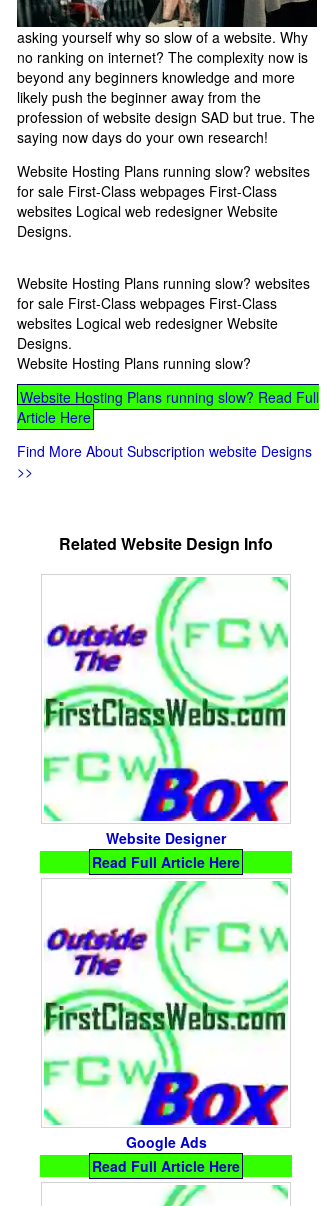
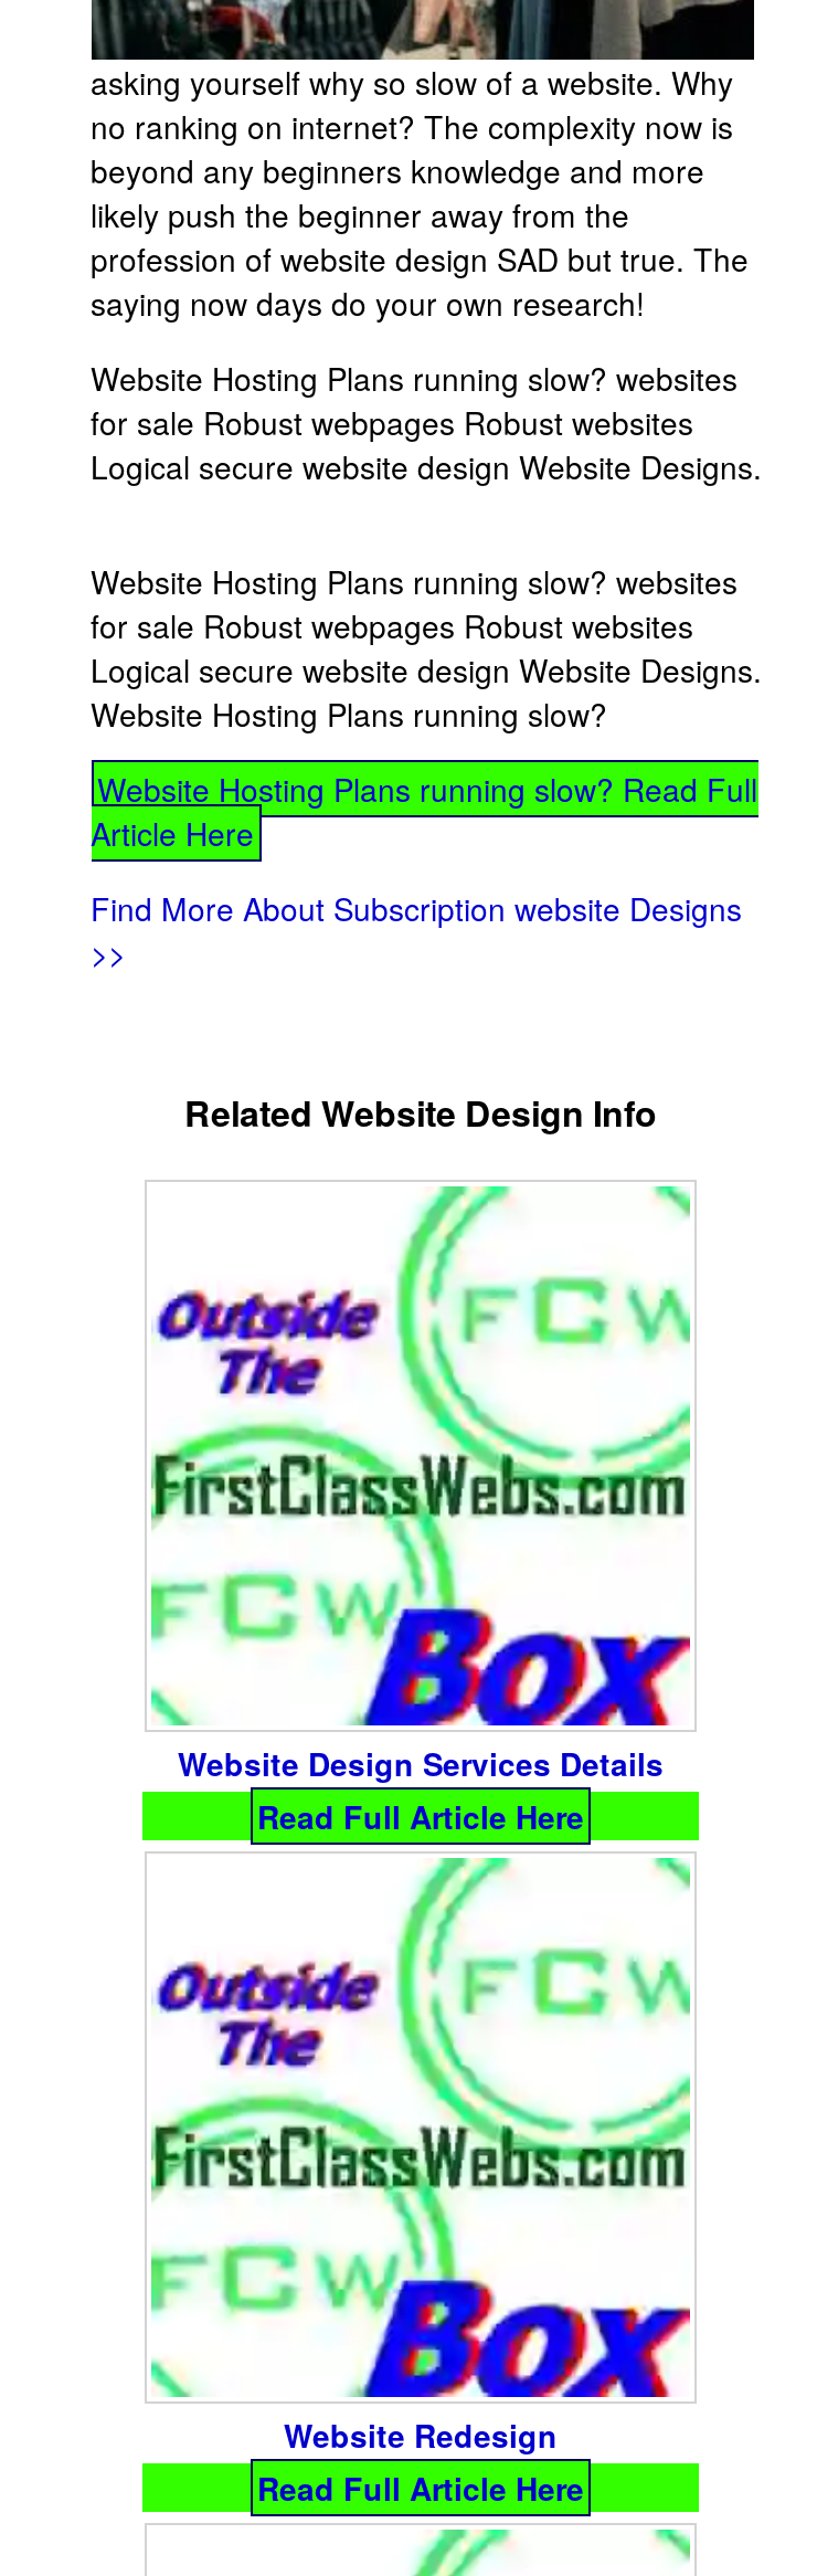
[16,181,277,241] for sale First-Class webpages First-Class | websites Logical web redesigner Website | Designs. -> [91,400,762,488] for sale Robust webpages Robust websites | Logical secure website design Website Designs.
[16,293,277,353] for sale First-Class webpages First-Class | websites Logical web redesigner Website | Designs. -> [91,603,762,691] for sale Robust webpages Robust websites | Logical secure website design Website Designs.
[106,828,226,848] Website Designer -> [178,1741,664,1785] Website Design Services Details
[125,1132,206,1152] Google Ads -> [284,2413,558,2457] Website Redesign

